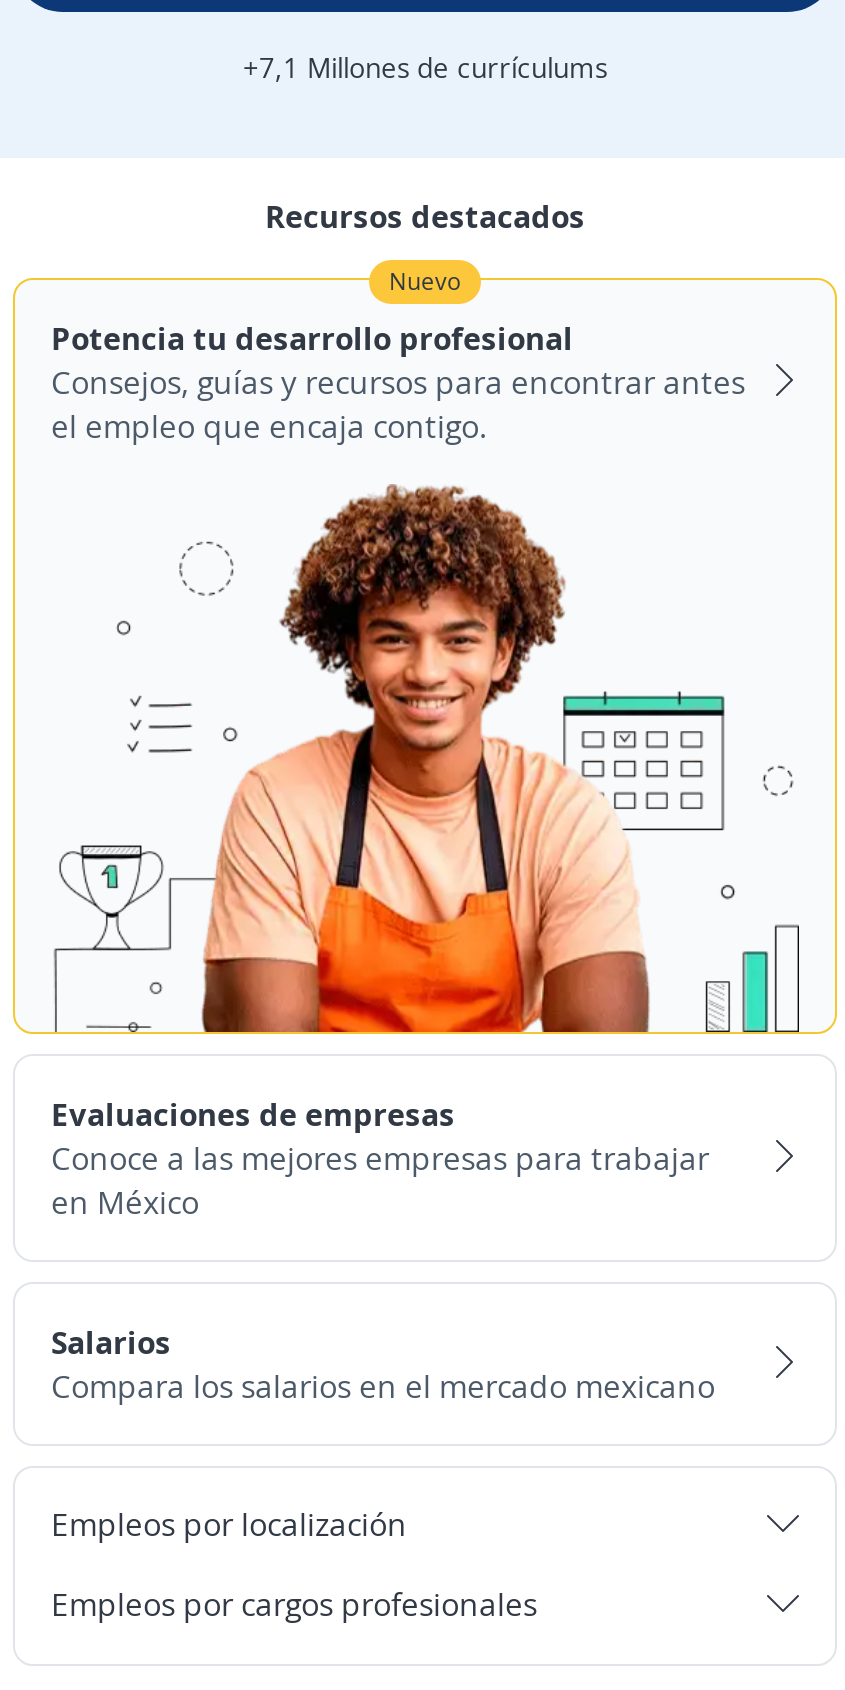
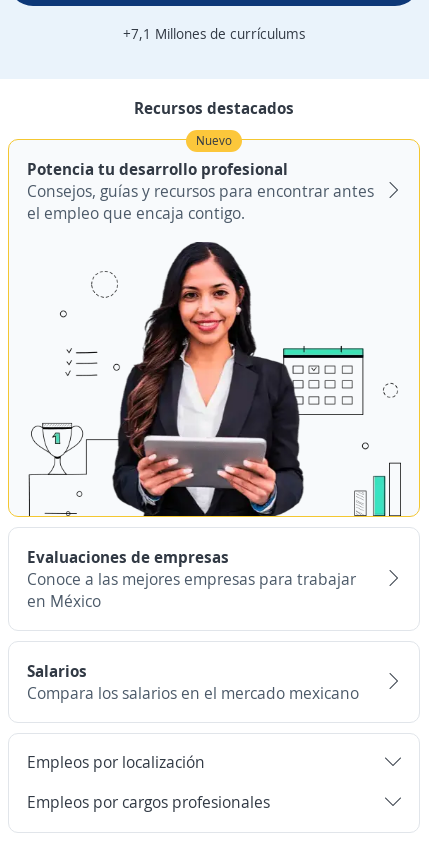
[201,484,651,1034] [image] -> [103,241,326,517] [image]

